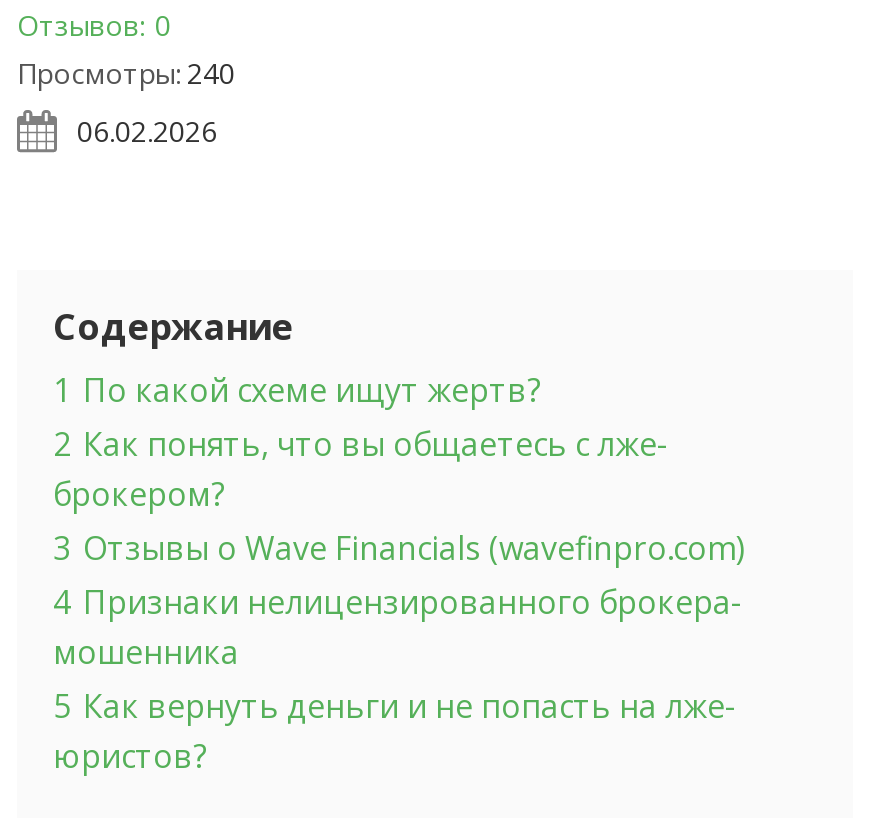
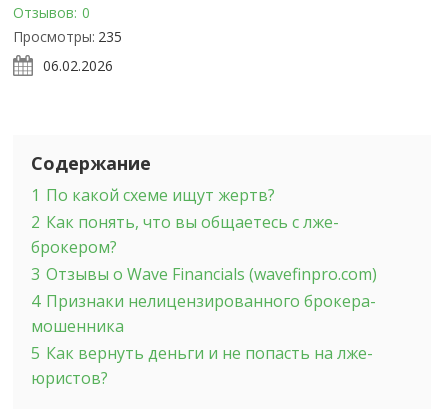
[17,54,235,92] Просмотры: 240 -> [13,27,122,46] Просмотры: 235

